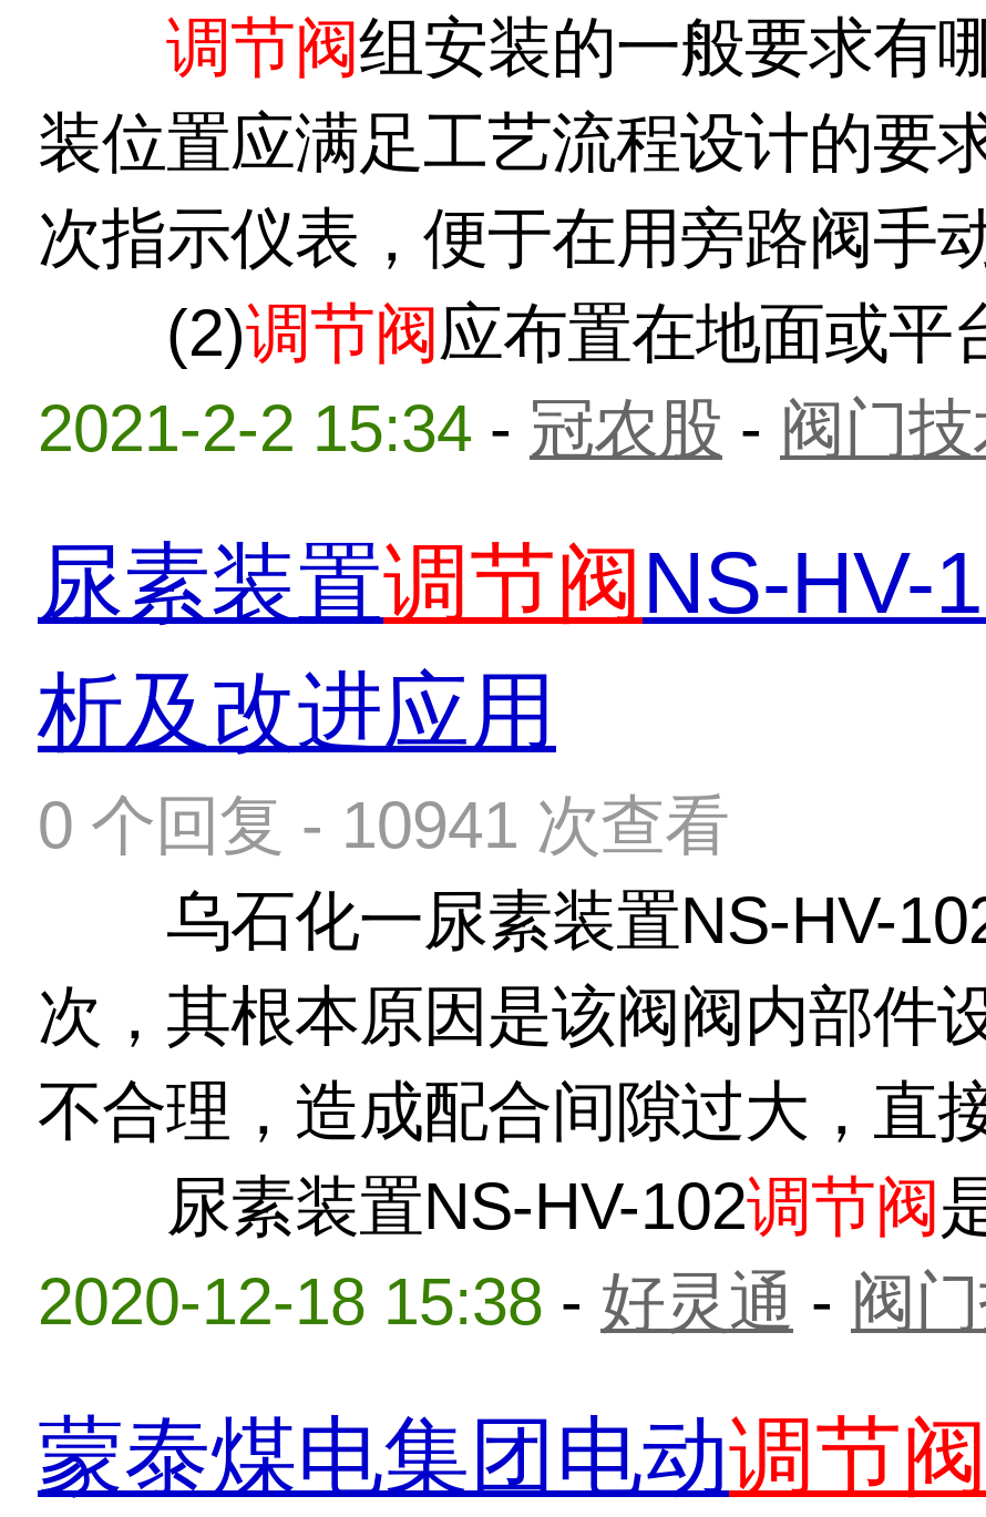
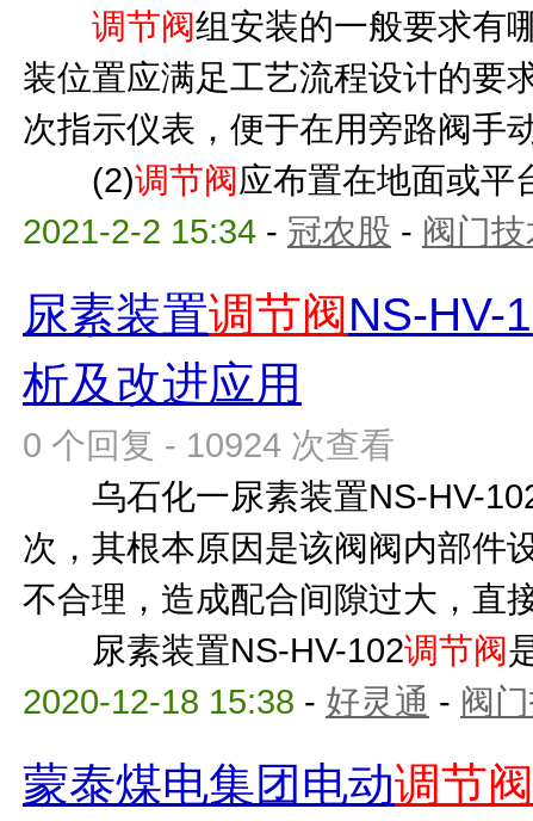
[38,788,729,861] 0 个回复 - 10941 次查看 -> [23,425,395,464] 0 个回复 - 10924 次查看

